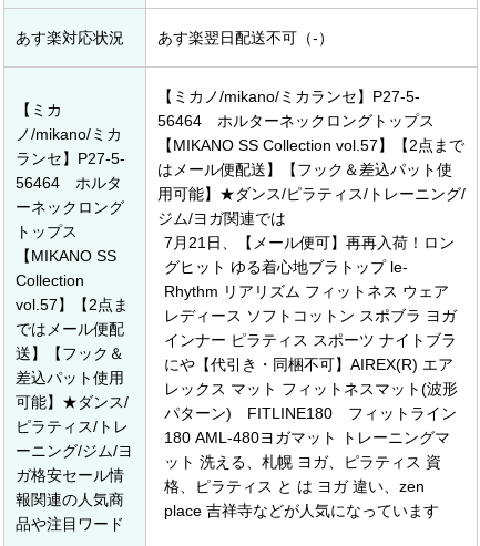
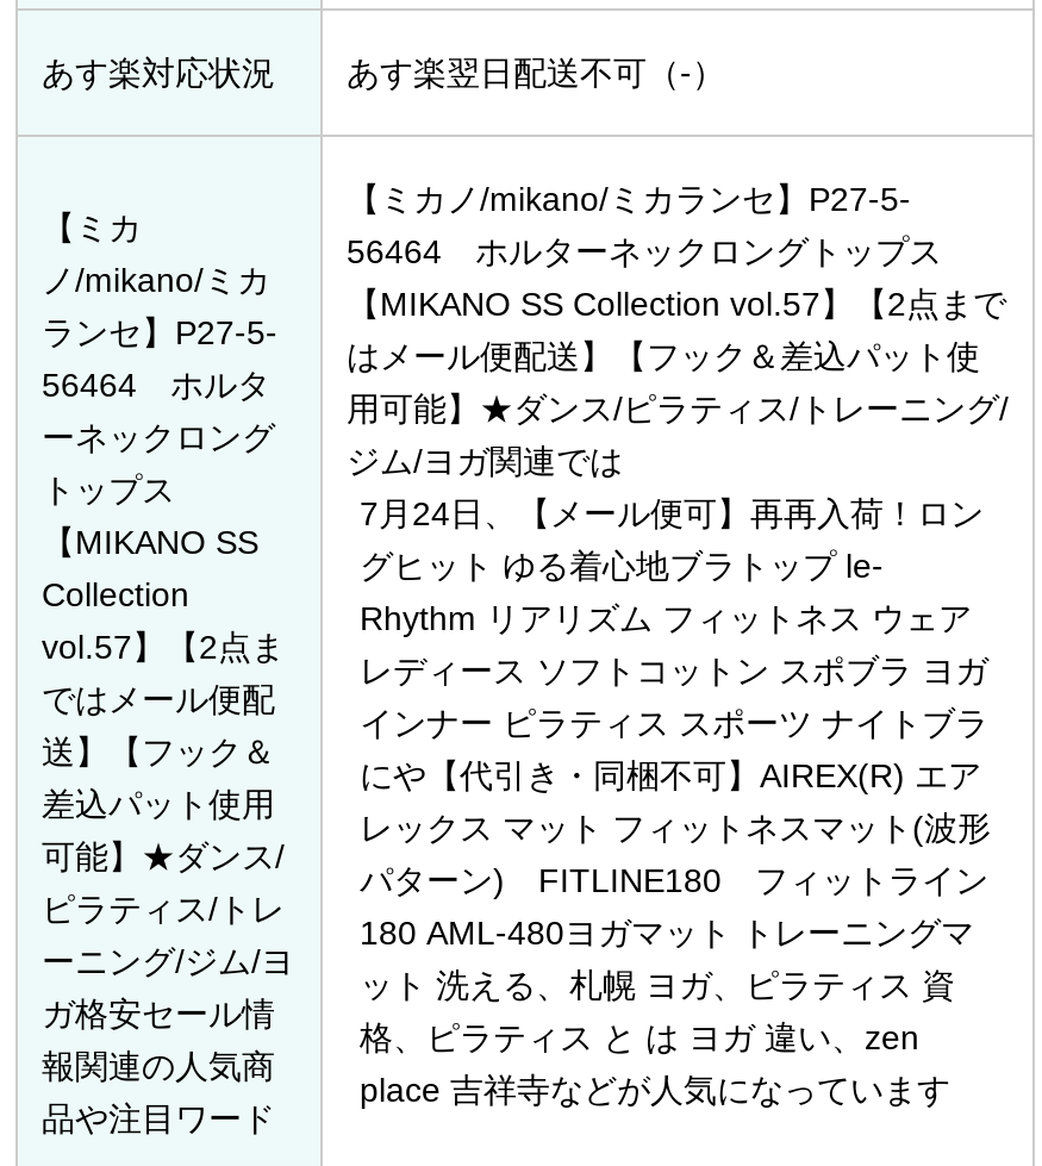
[164,233,454,251] 7月21日、【メール便可】再再入荷！ロン -> [360,493,984,531] 7月24日、【メール便可】再再入荷！ロン

